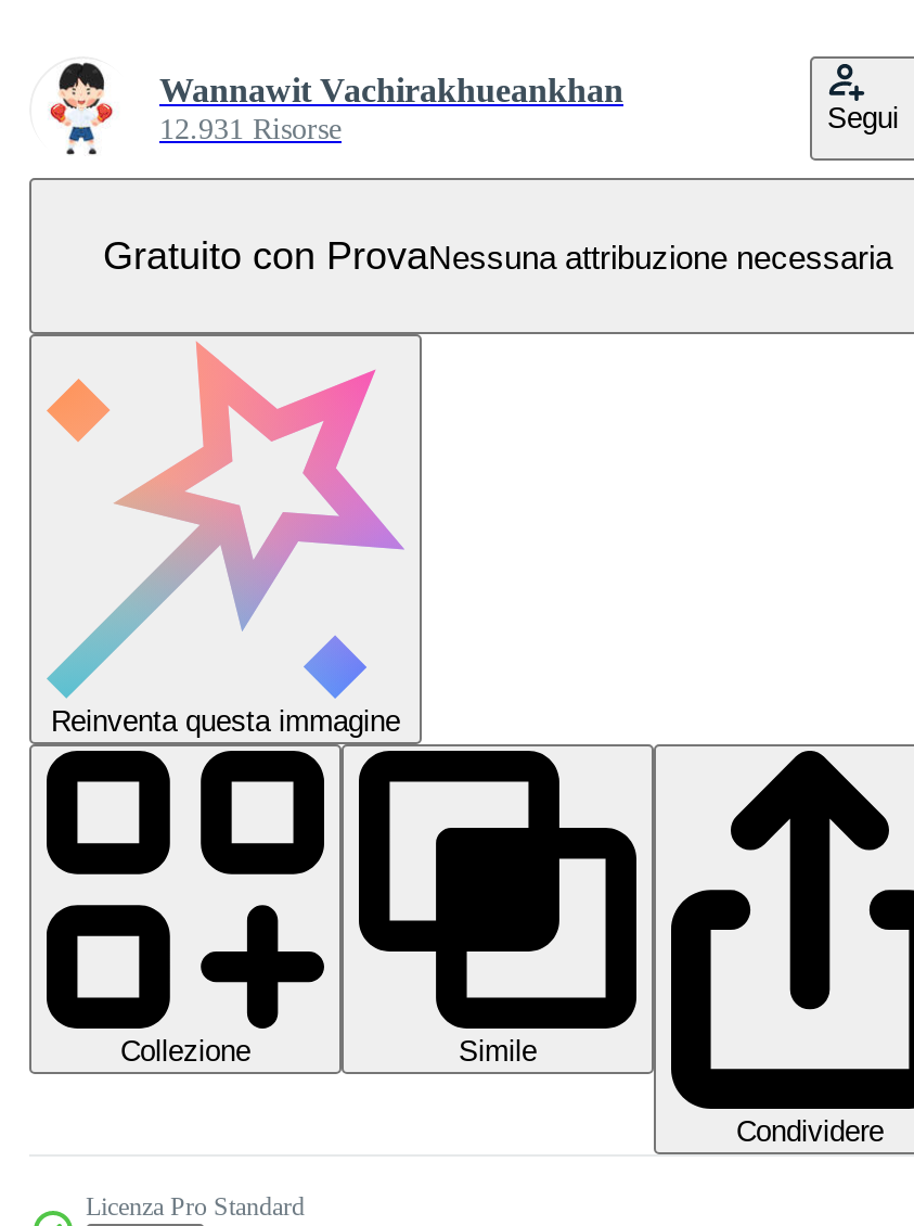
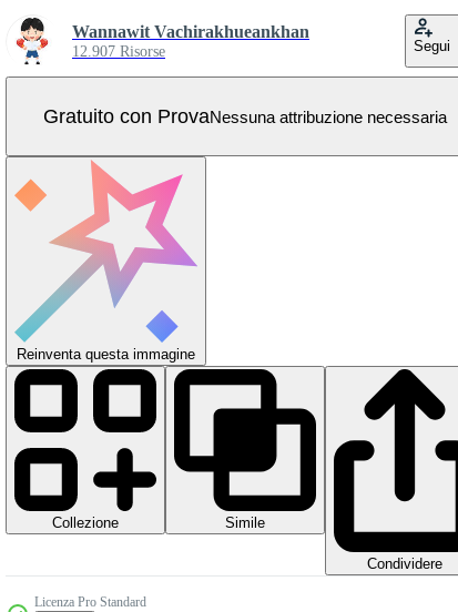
[159,113,342,145] 12.931 Risorse -> [72,43,165,60] 12.907 Risorse

